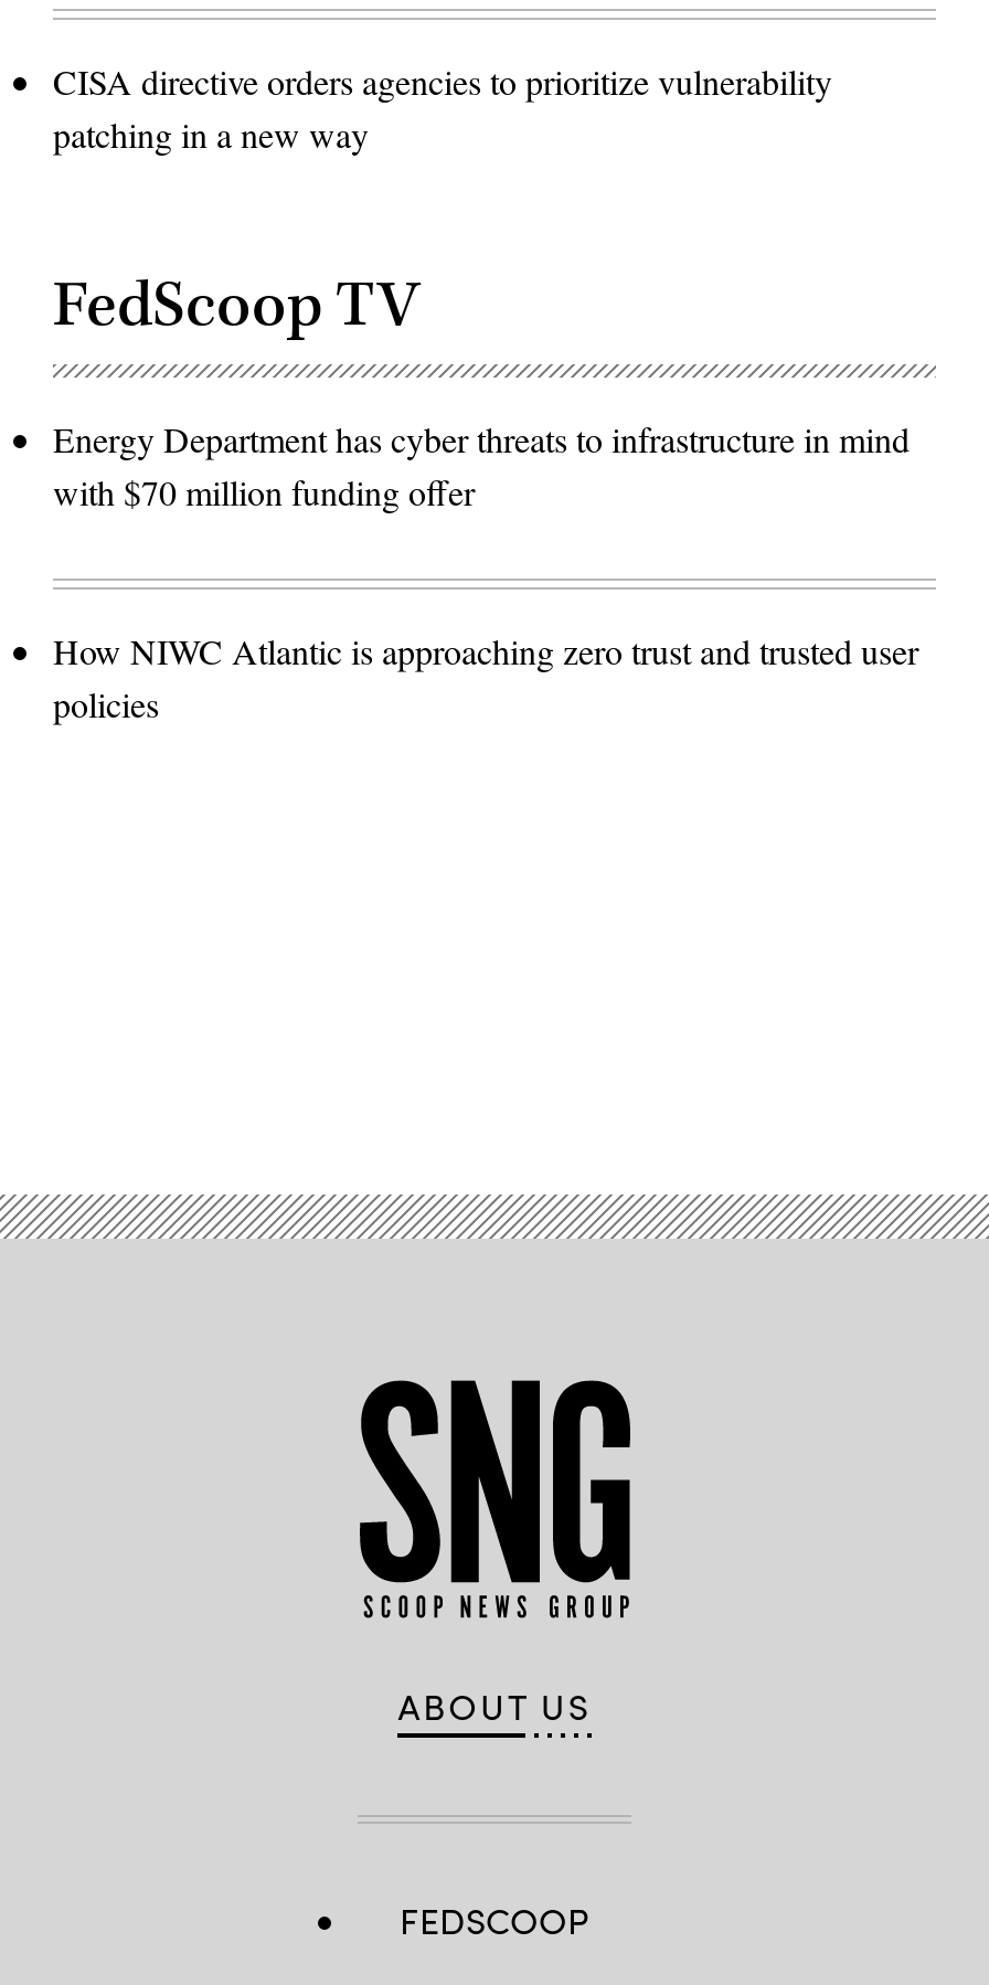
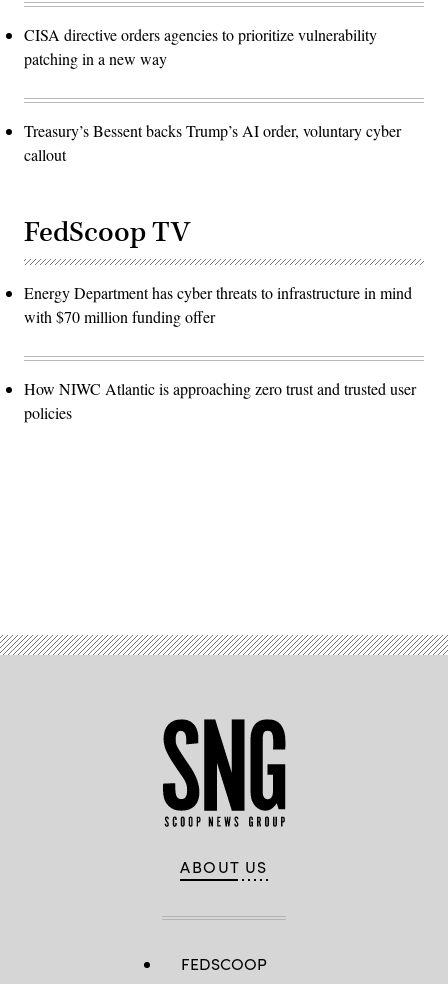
none -> [24,120,401,165] Treasury’s Bessent backs Trump’s AI order, voluntary cyber | callout

